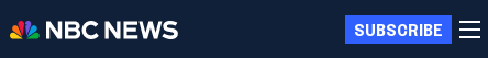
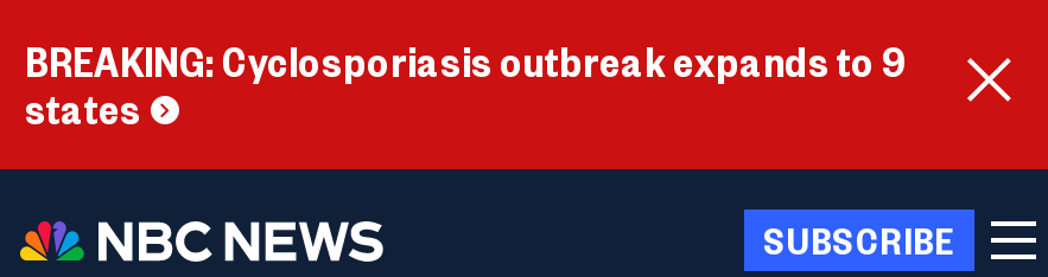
none -> [25,32,906,134] BREAKING: Cyclosporiasis outbreak expands to 9 | states

